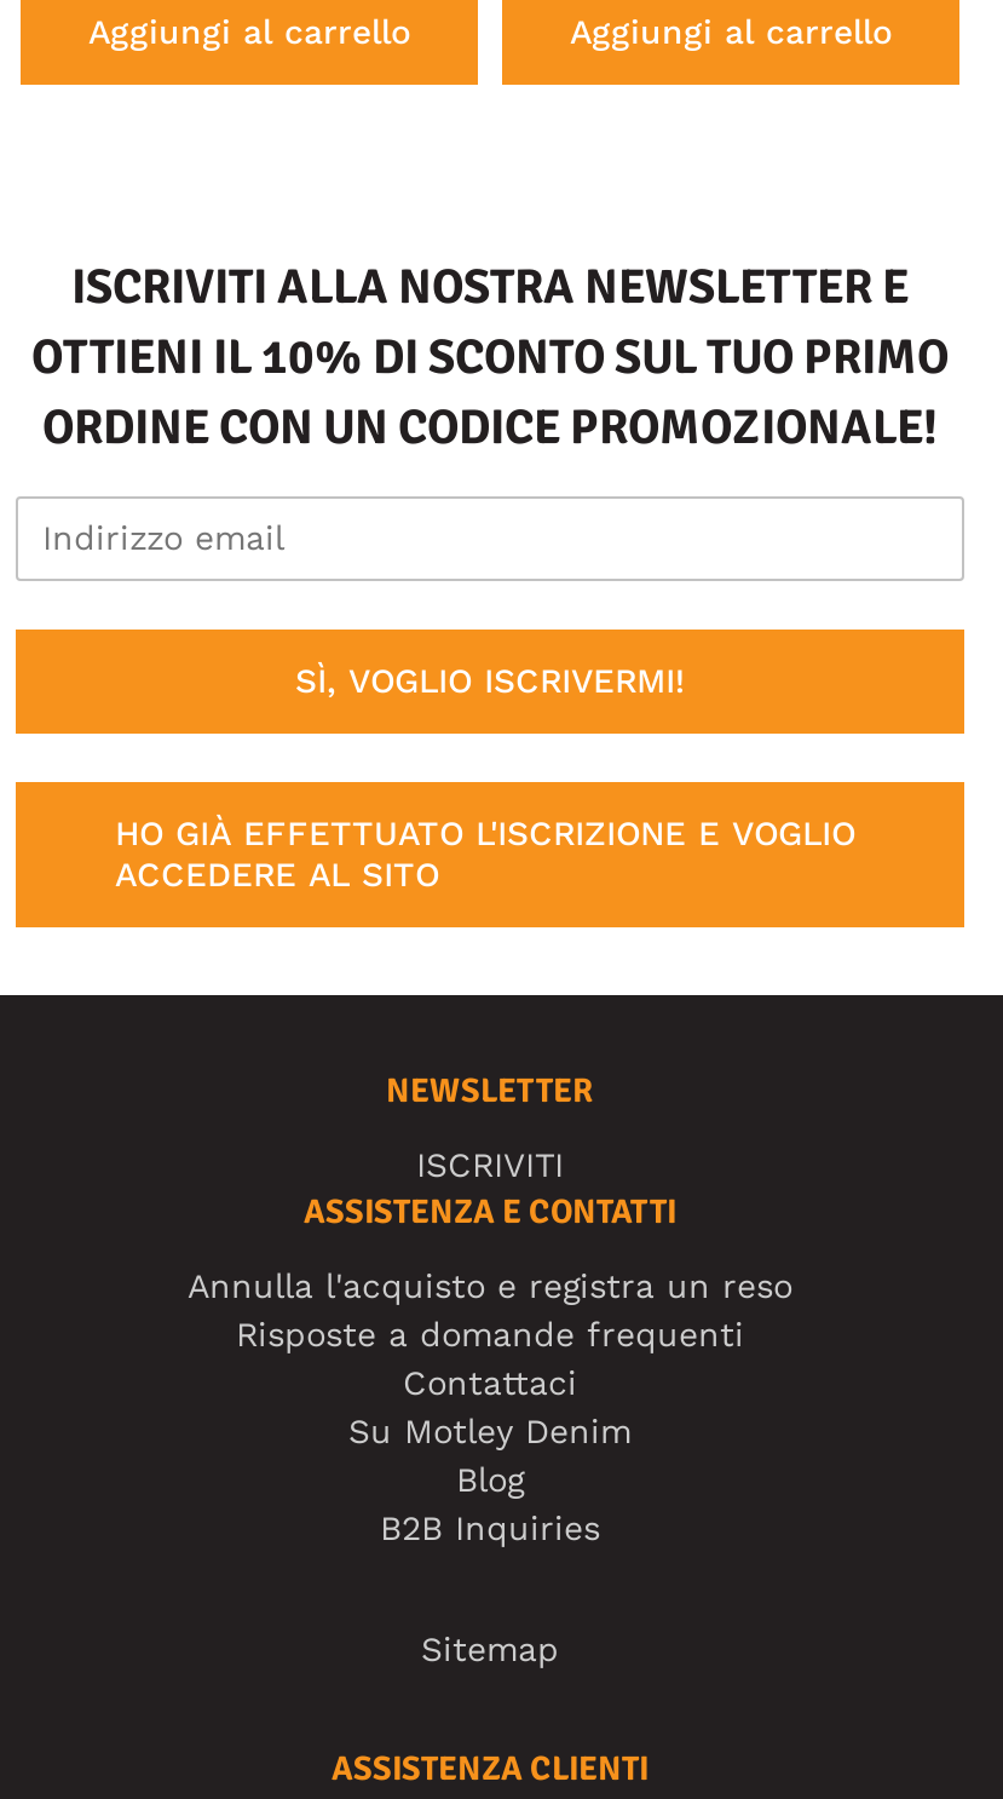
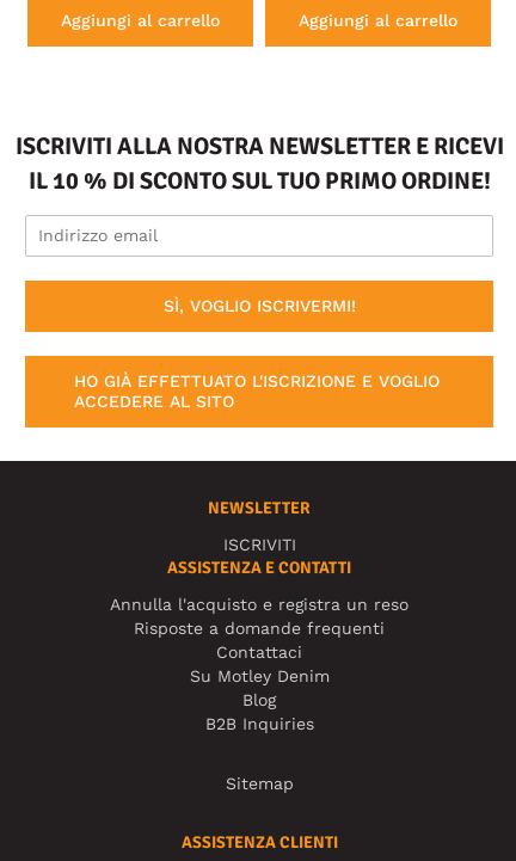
[31,257,949,458] ISCRIVITI ALLA NOSTRA NEWSLETTER E | OTTIENI IL 10% DI SCONTO SUL TUO PRIMO | ORDINE CON UN CODICE PROMOZIONALE! -> [15,131,503,196] ISCRIVITI ALLA NOSTRA NEWSLETTER E RICEVI | IL 10 % DI SCONTO SUL TUO PRIMO ORDINE!

